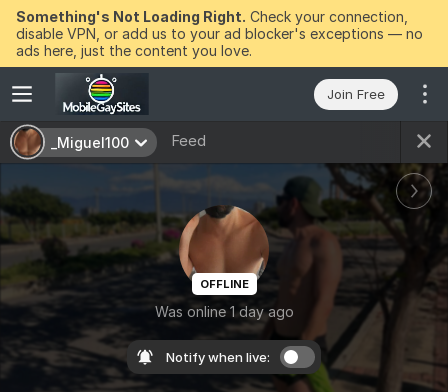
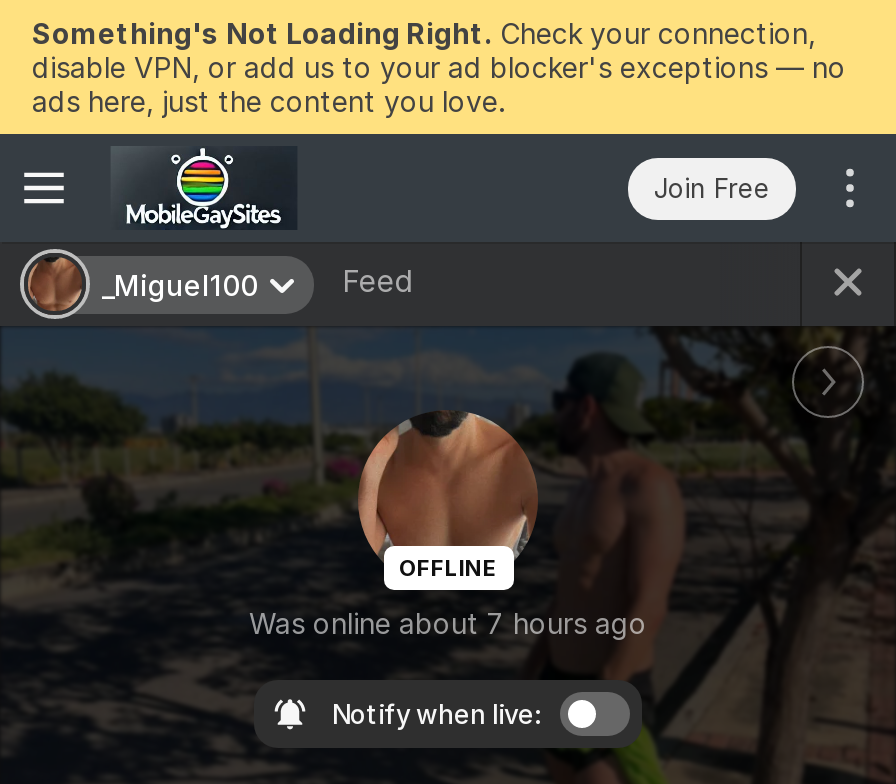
[154,302,293,319] Was online 1 day ago -> [249,605,647,639] Was online about 7 hours ago

